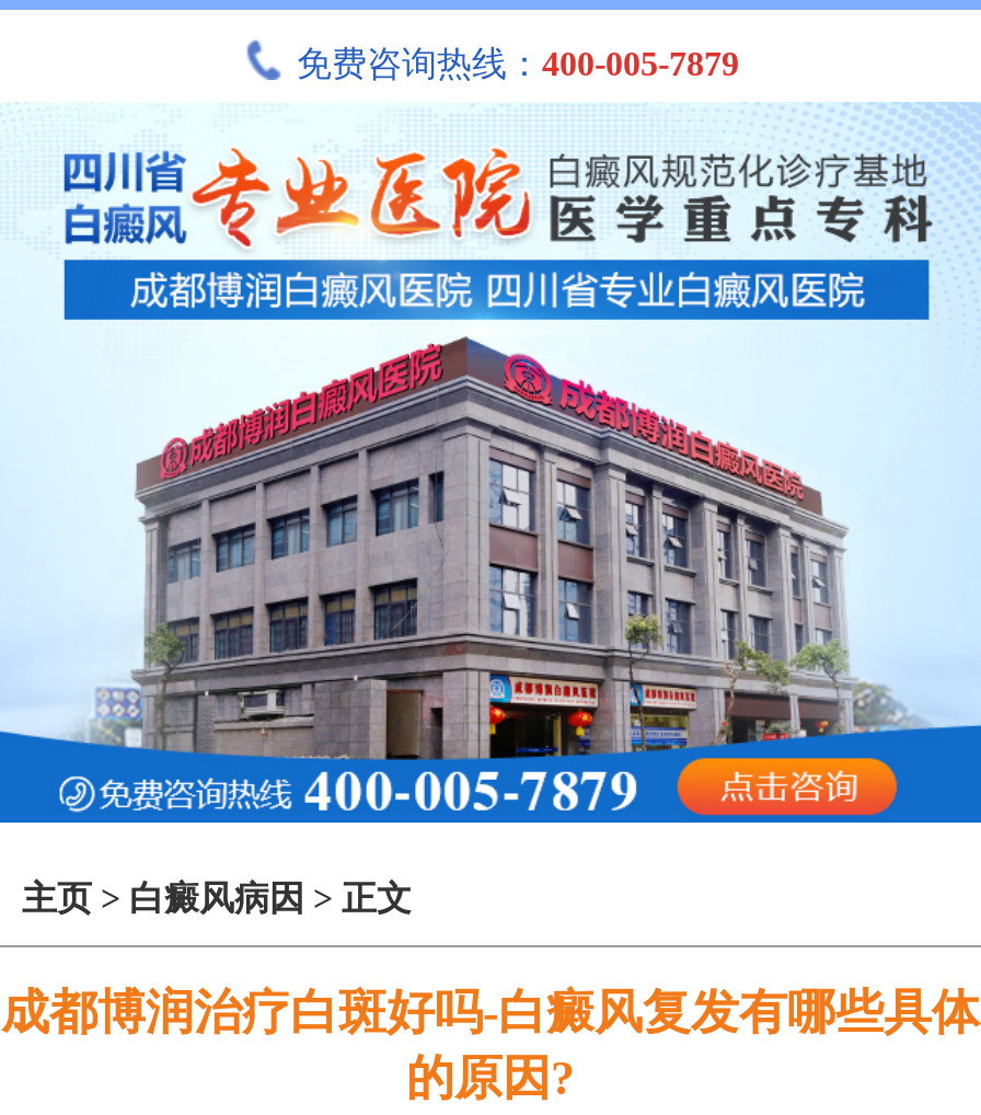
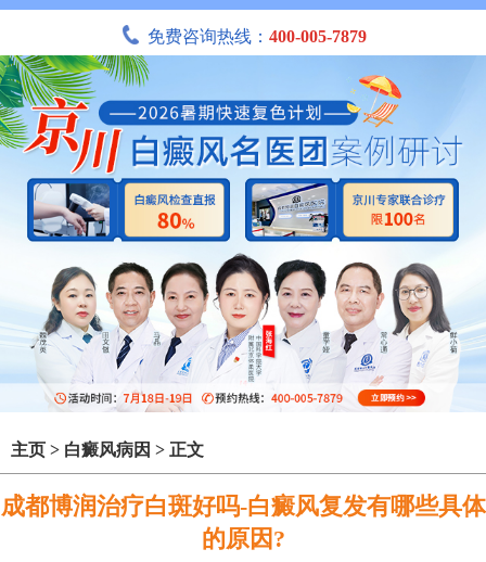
[7,102,974,825] [image] -> [3,54,483,412] [image]

